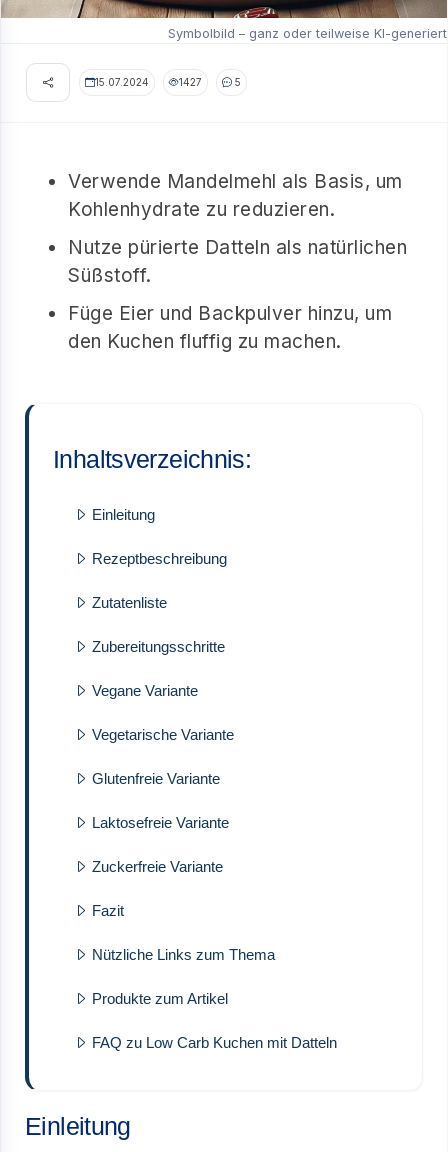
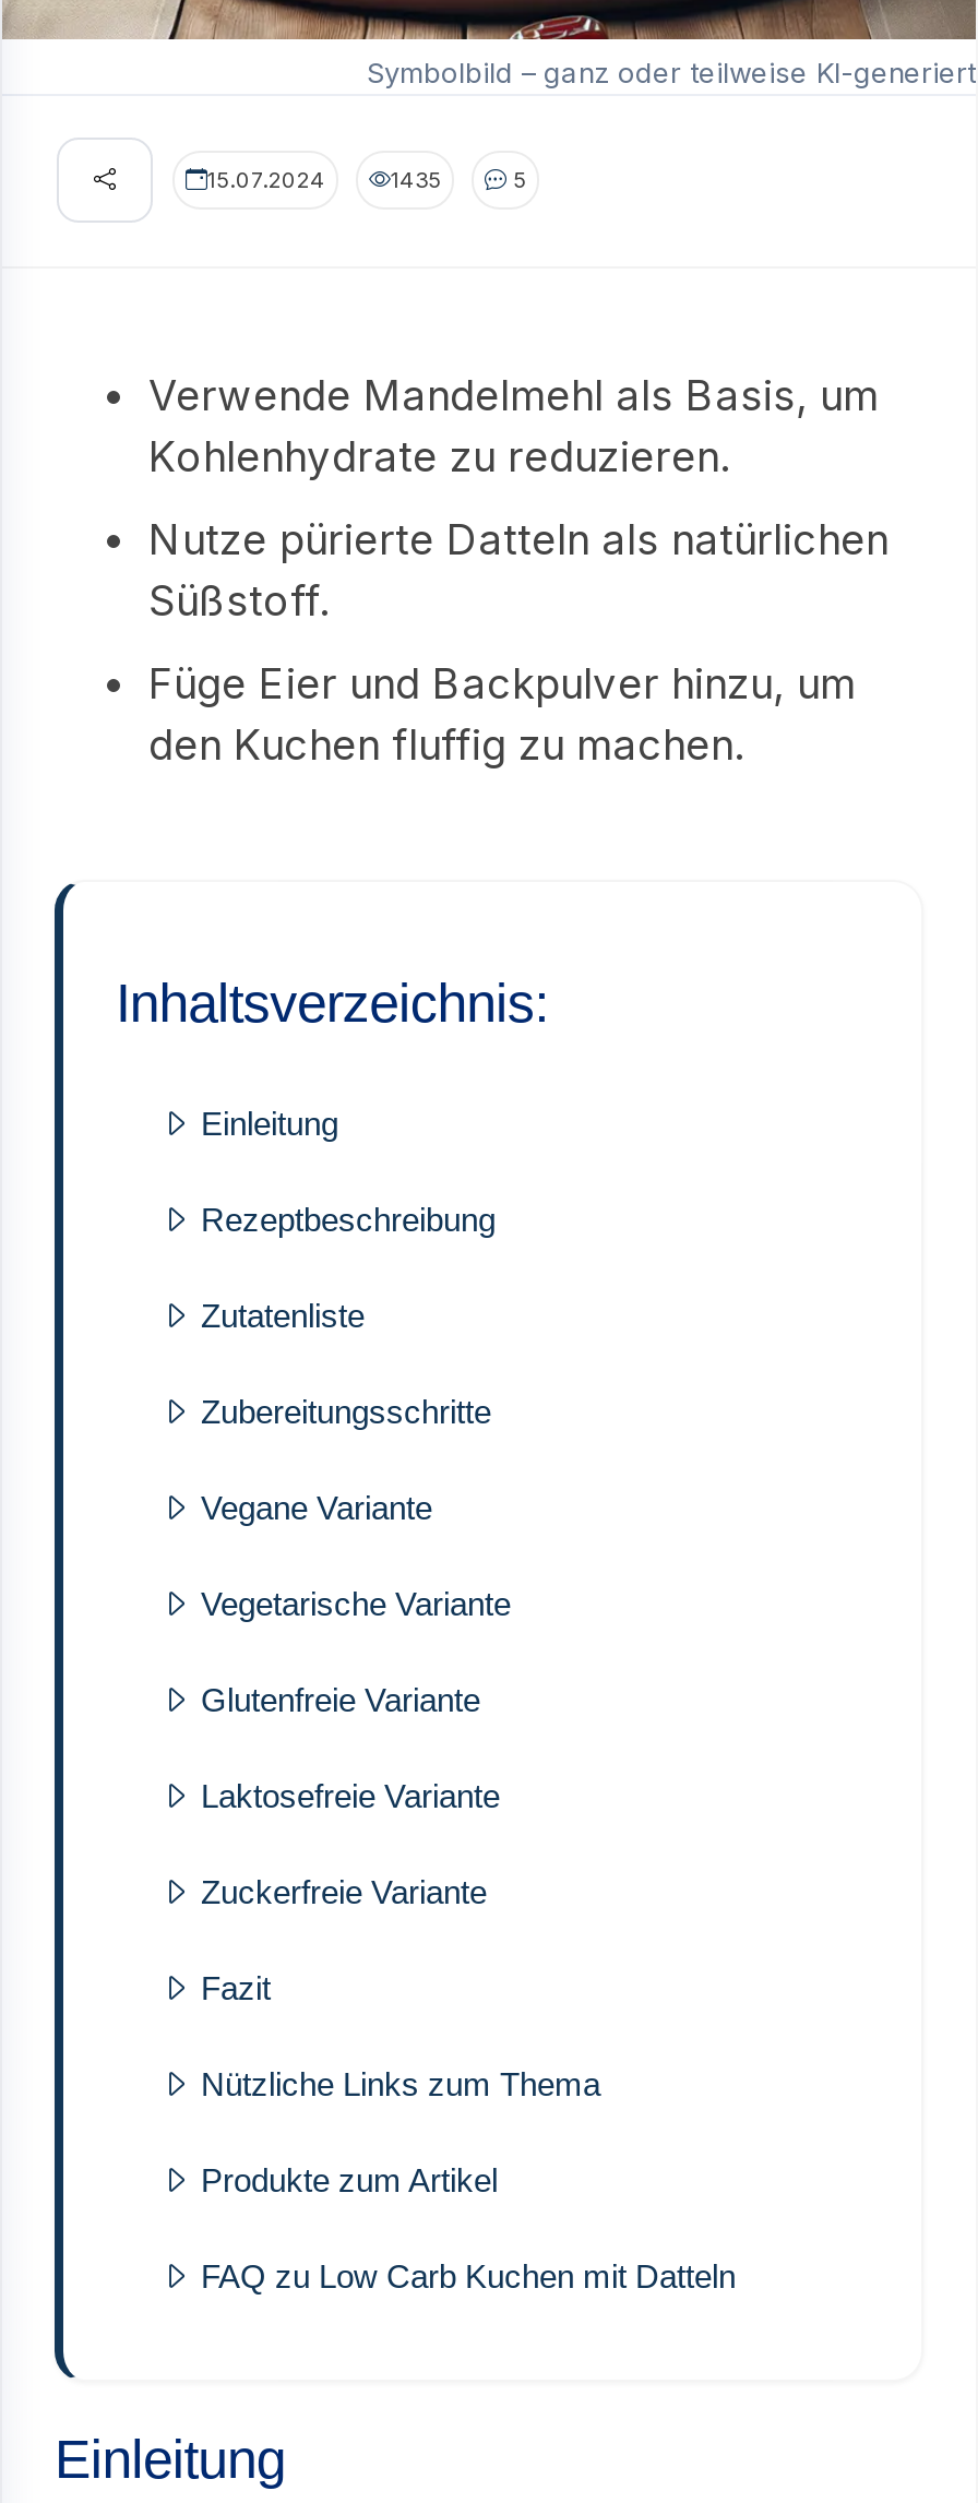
[179,76,202,88] 1427 -> [391,166,441,193] 1435

